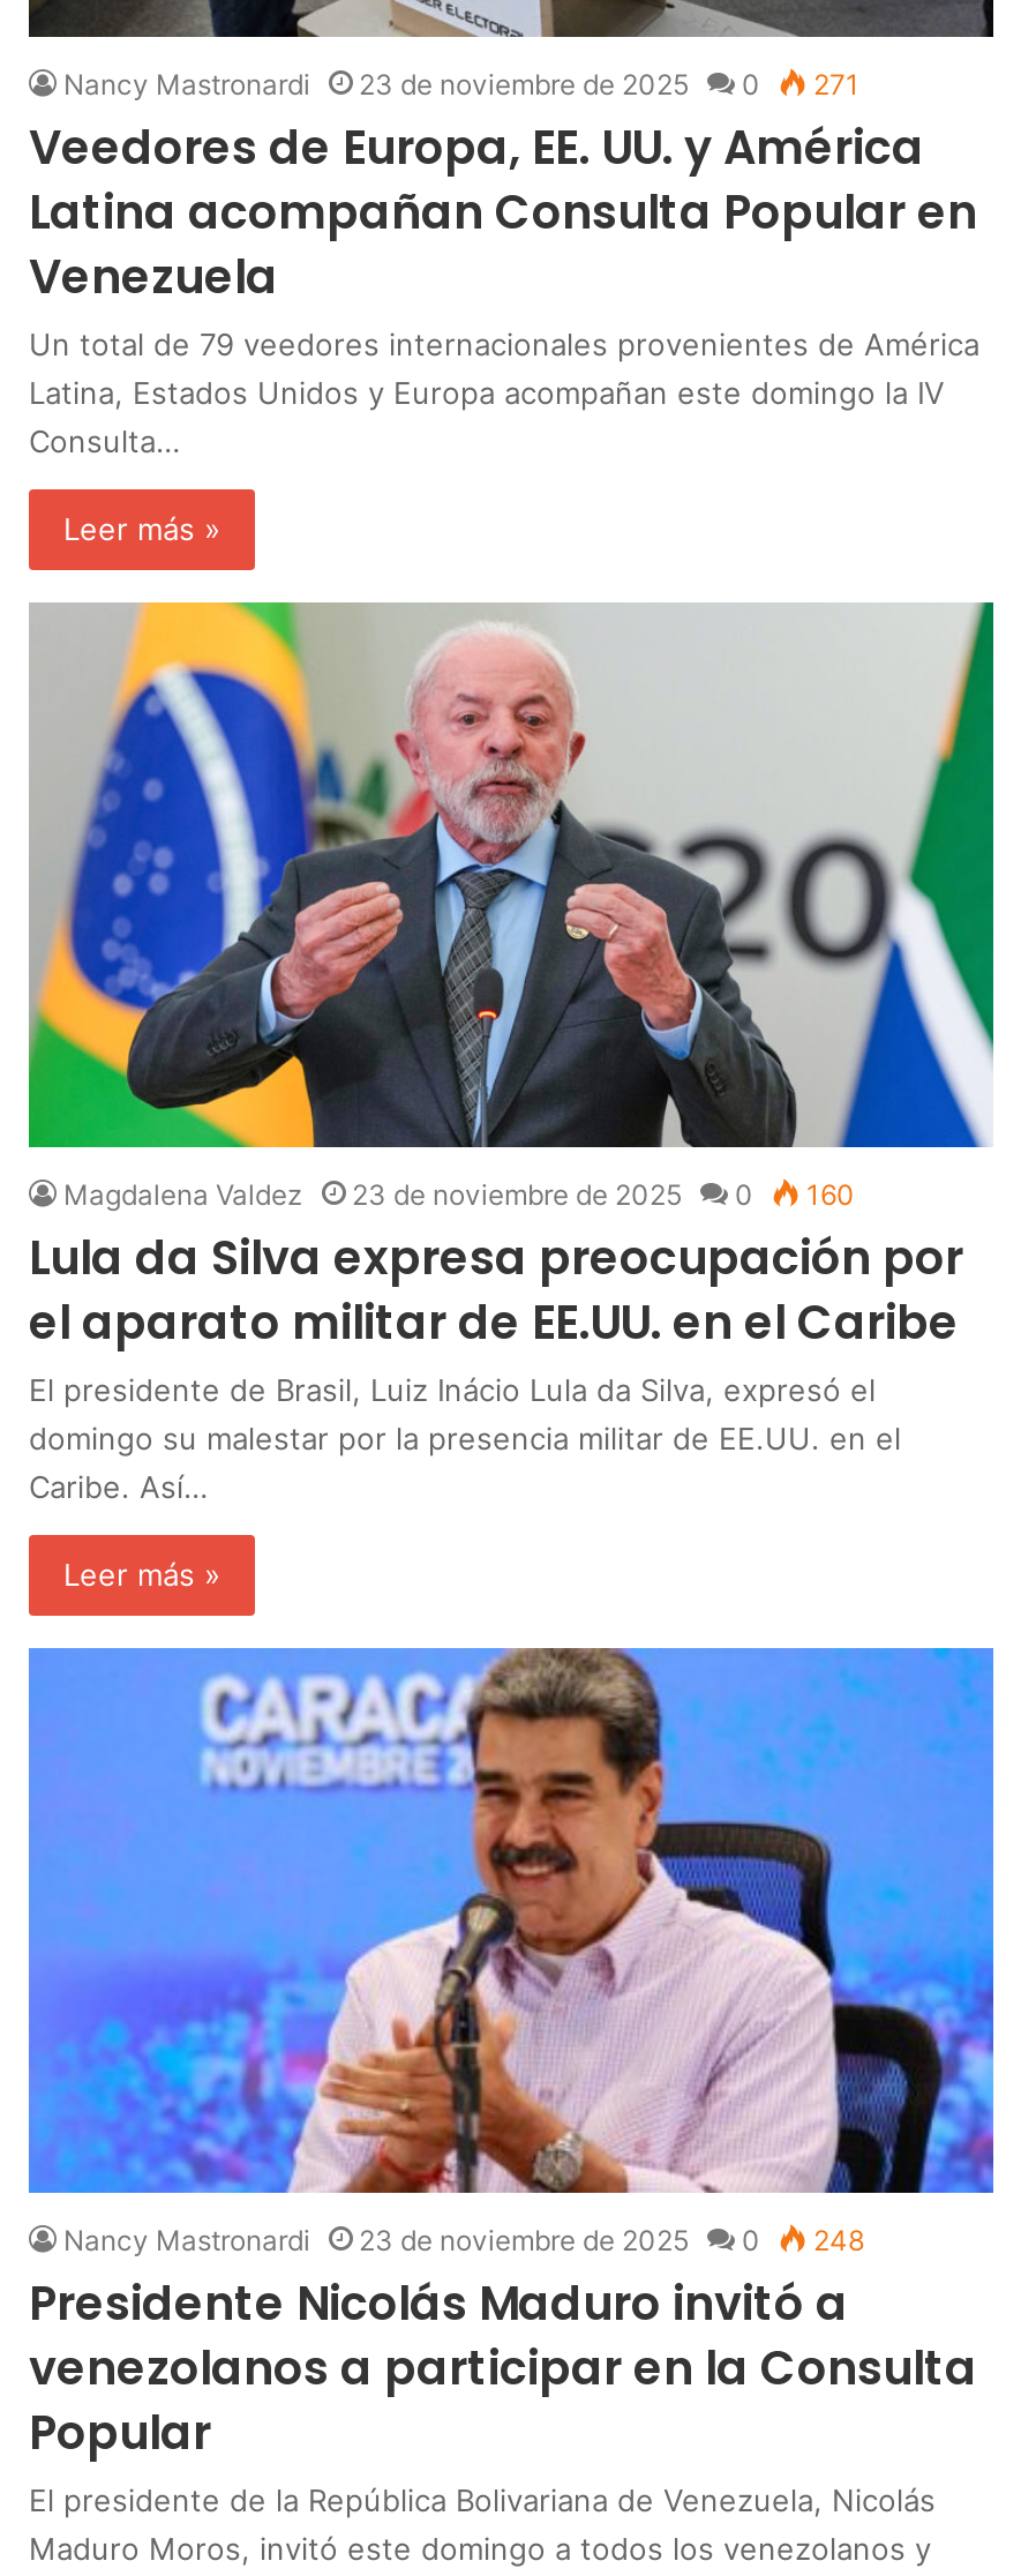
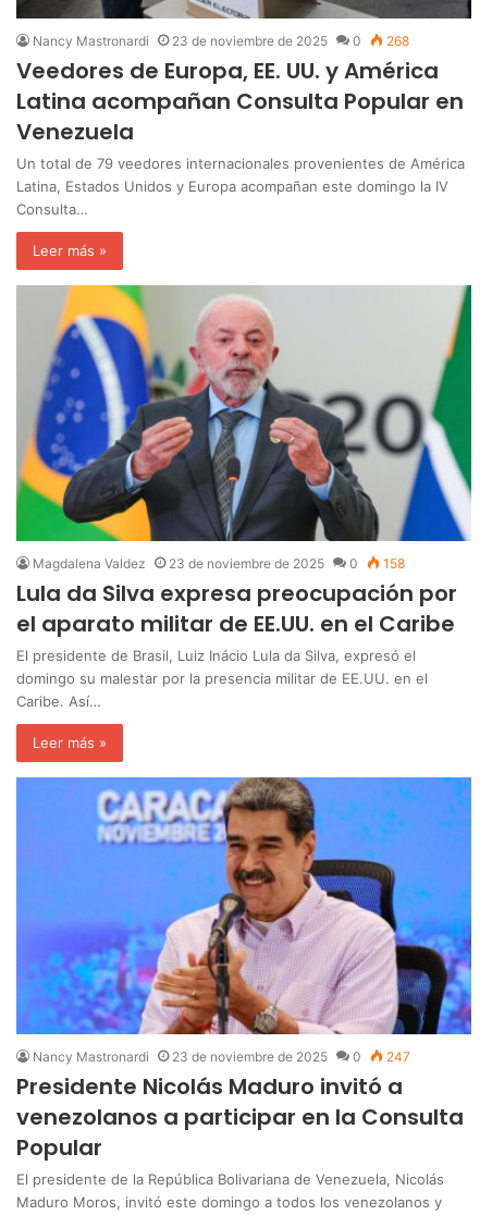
[63,68,859,103] Nancy Mastronardi 23 de noviembre de 2025 0 271 -> [33,32,409,49] Nancy Mastronardi 23 de noviembre de 2025 0 268
[63,1178,855,1212] Magdalena Valdez 23 de noviembre de 2025 0 160 -> [33,556,405,572] Magdalena Valdez 23 de noviembre de 2025 0 158
[63,2223,864,2257] Nancy Mastronardi 23 de noviembre de 2025 0 248 -> [33,1049,410,1065] Nancy Mastronardi 23 de noviembre de 2025 0 247

